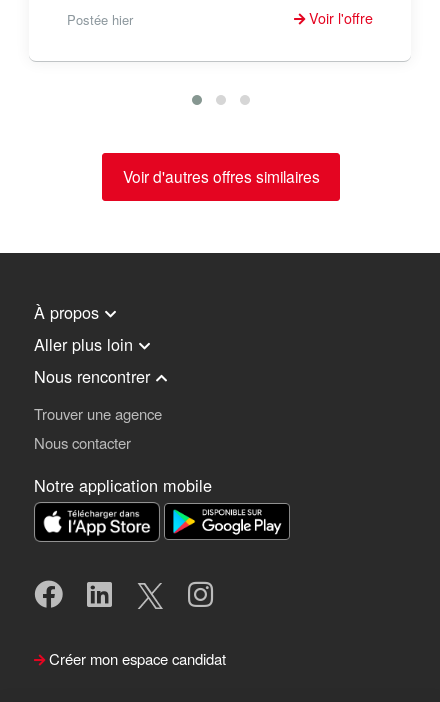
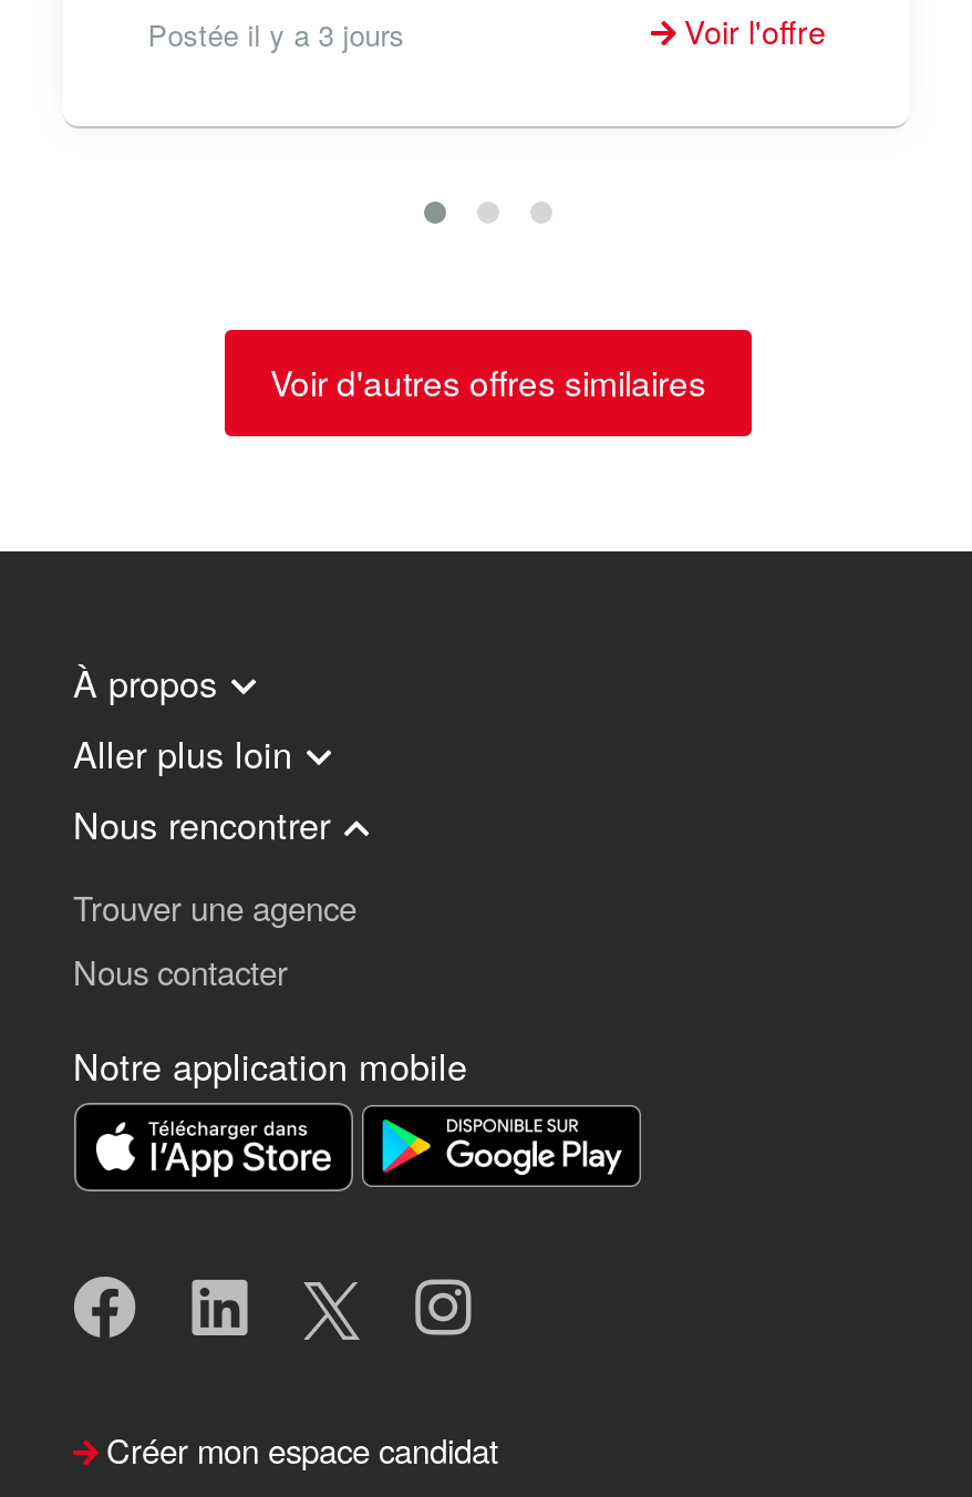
[67,10,133,29] Postée hier -> [148,14,405,56] Postée il y a 3 jours

